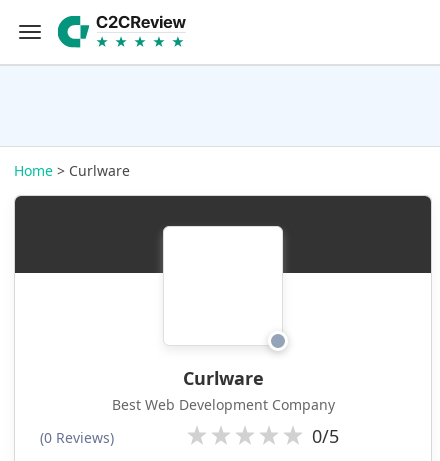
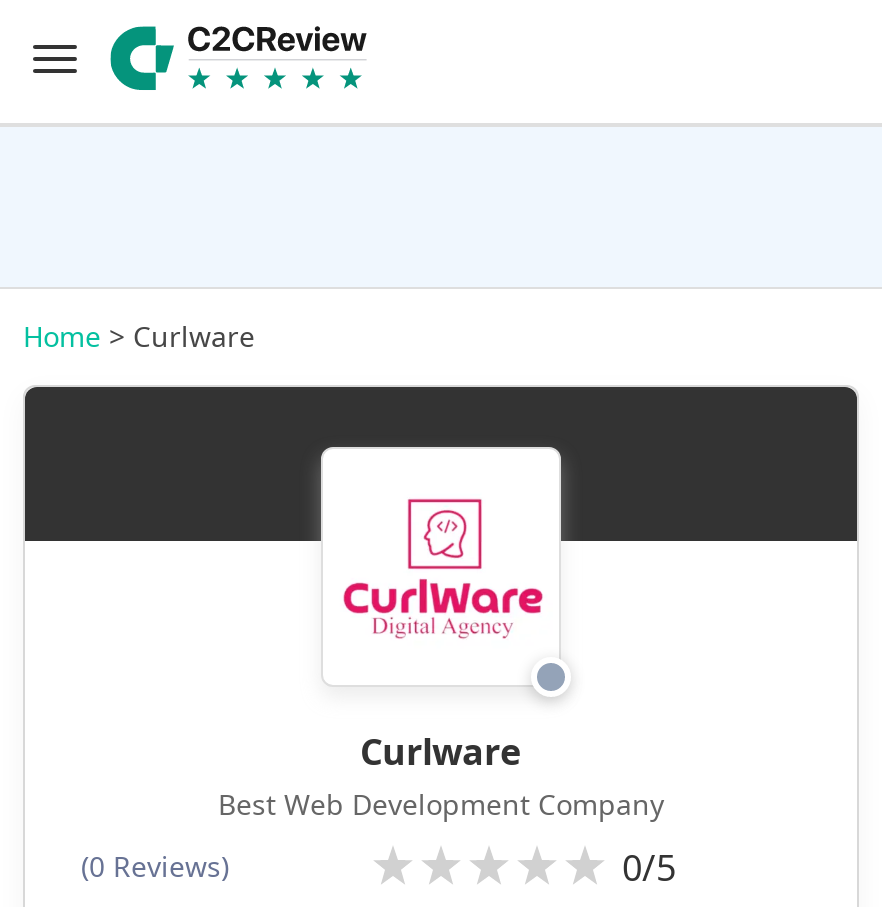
none -> [341,497,545,641] [image]

